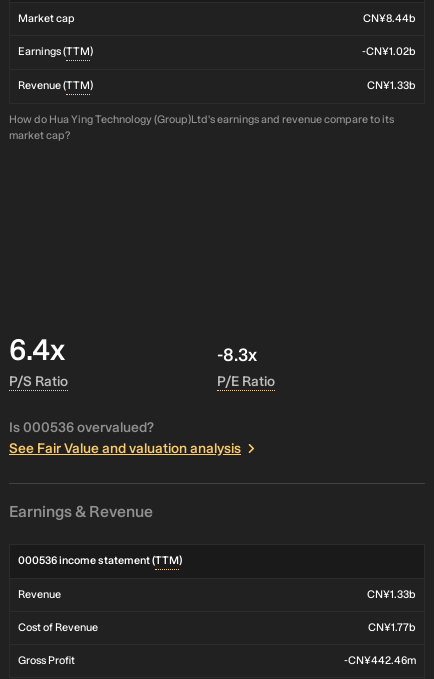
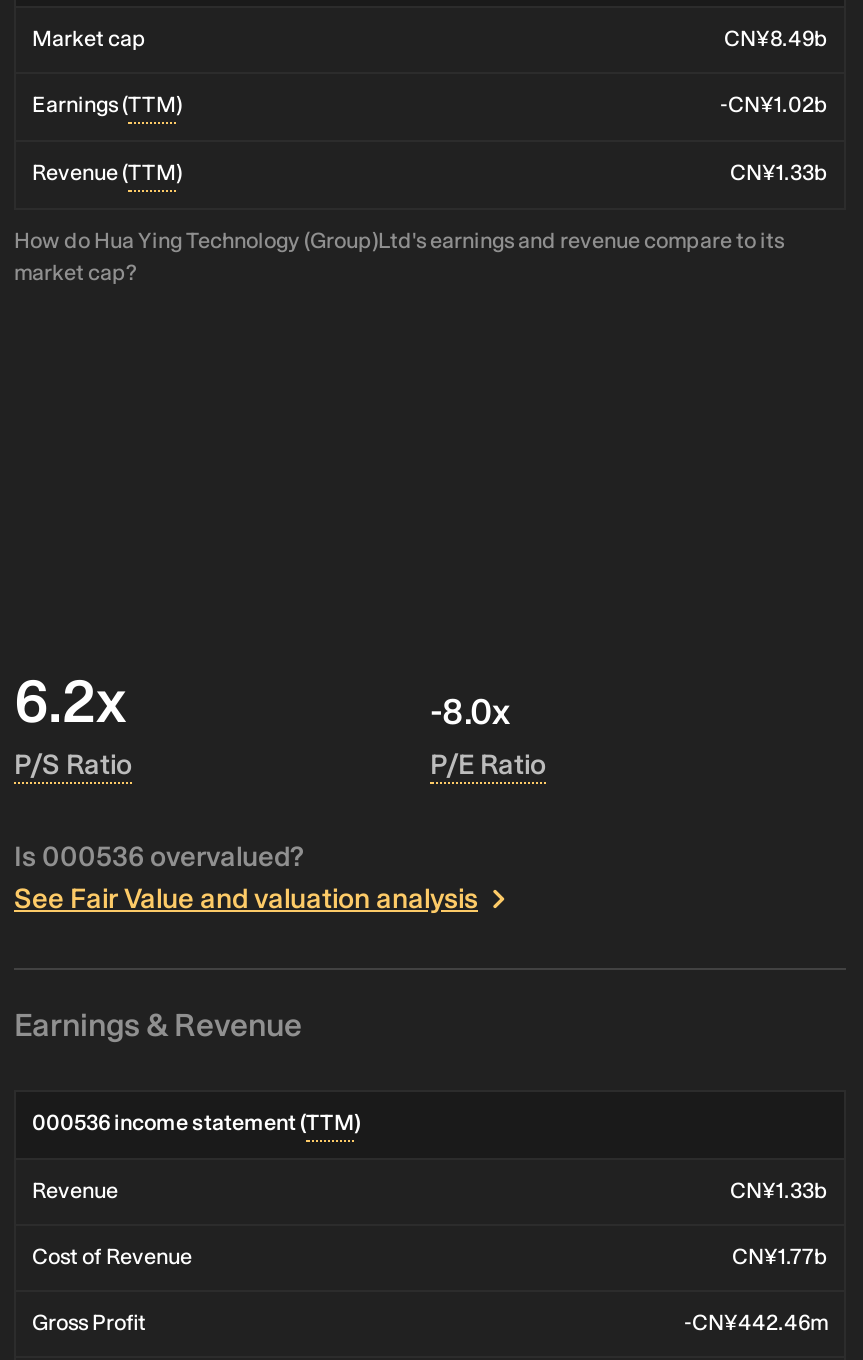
[363,12,416,25] CN¥8.44b -> [724,25,828,51] CN¥8.49b
[9,332,65,368] 6.4x -> [14,665,126,737] 6.2x
[217,344,257,366] -8.3x -> [430,689,510,733] -8.0x

